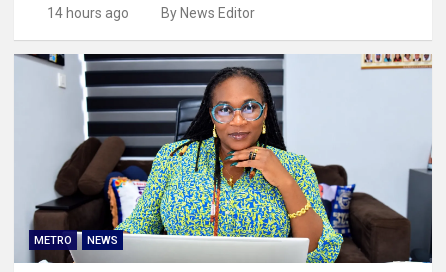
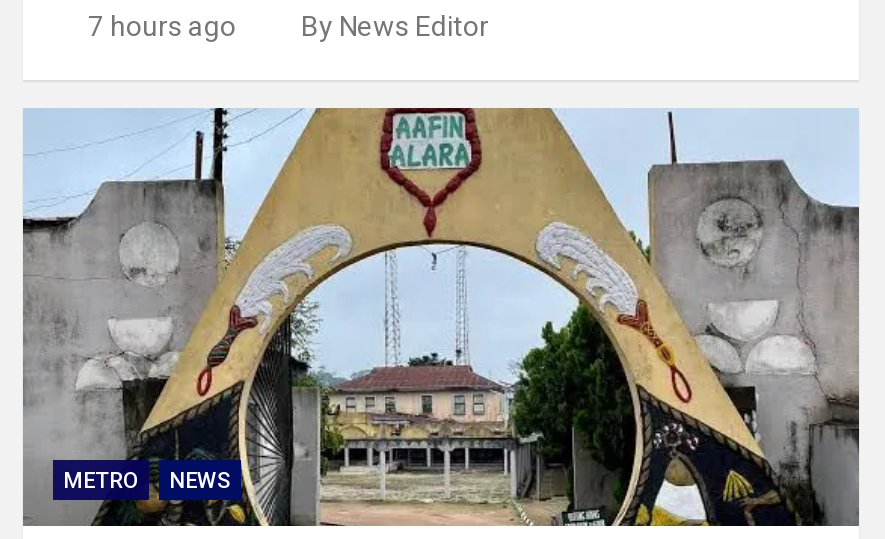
[46,5,128,21] 14 hours ago -> [88,10,236,42] 7 hours ago
[14,53,433,264] [image] -> [21,106,861,528] [image]

